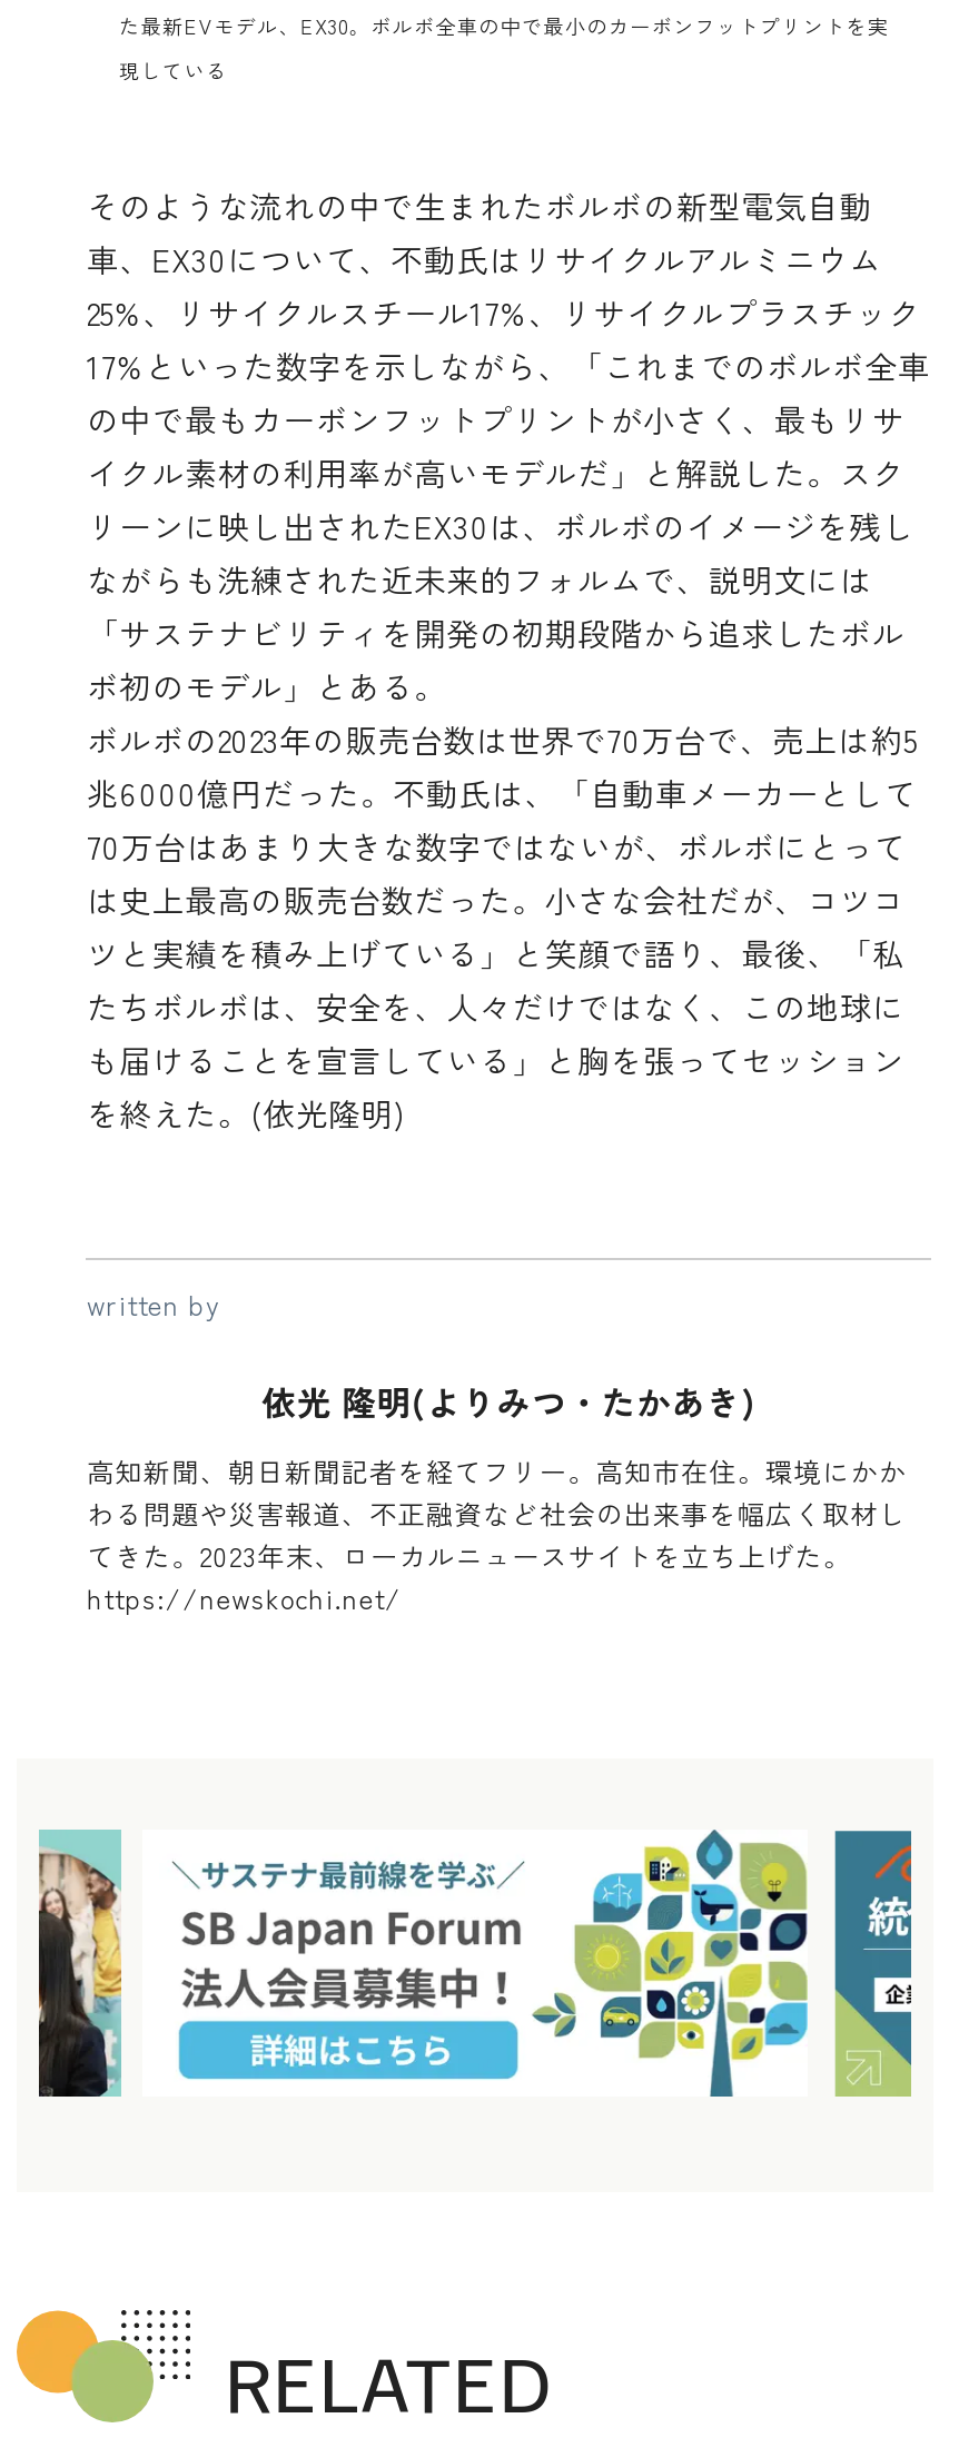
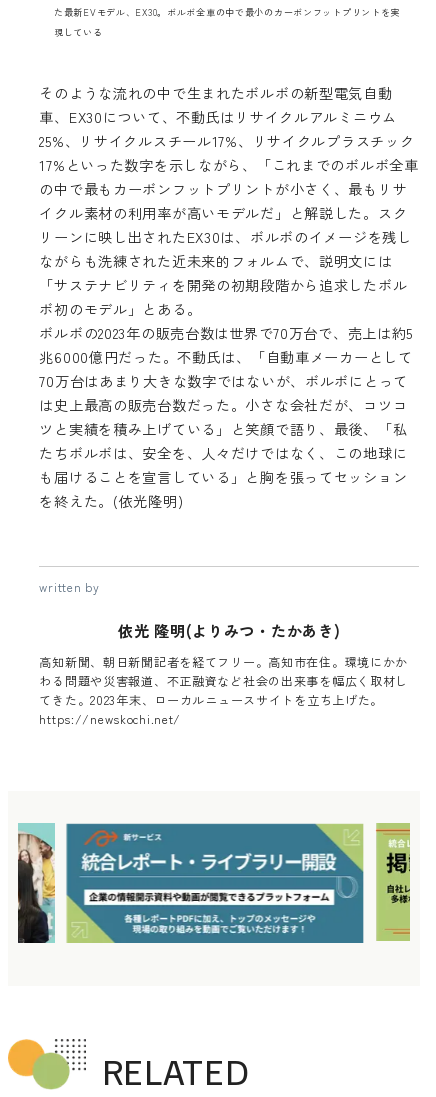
[146,1829,809,2098] [image] -> [65,823,365,944] [image]
[833,1829,913,2098] [image] -> [375,822,411,934] [image]

